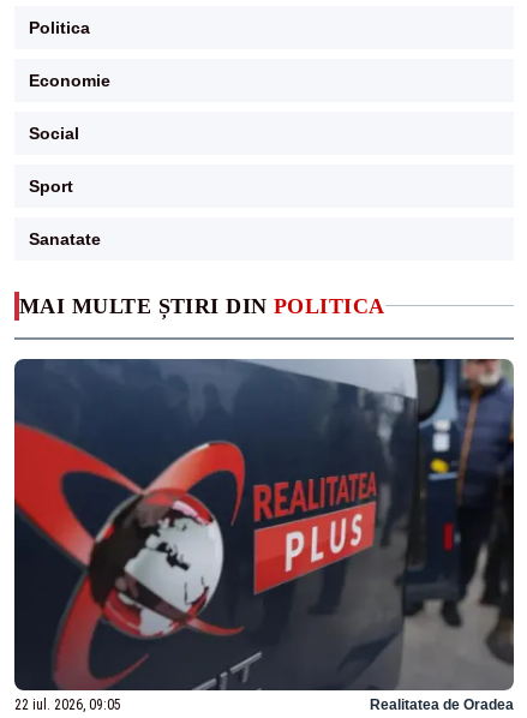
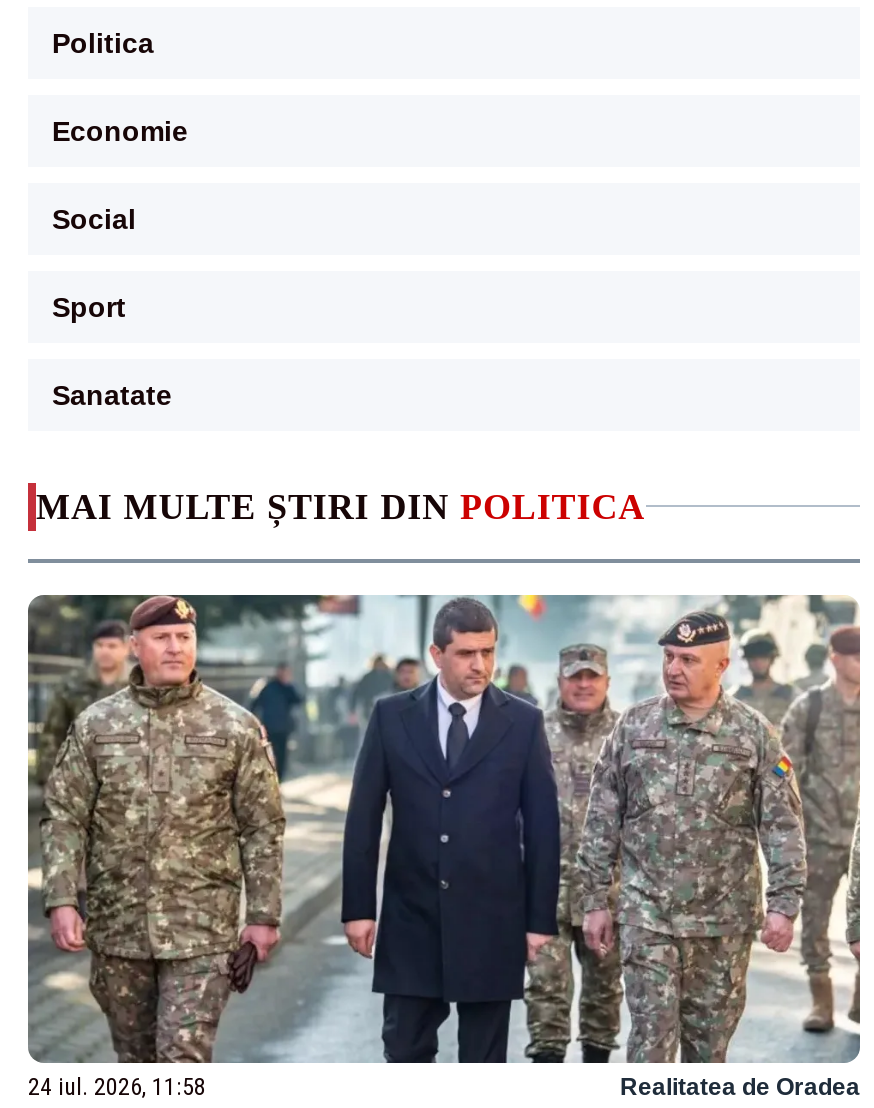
[13,358,515,714] [image] | 22 iul. 2026, 09:05 -> [26,593,862,1101] [image] | 24 iul. 2026, 11:58

